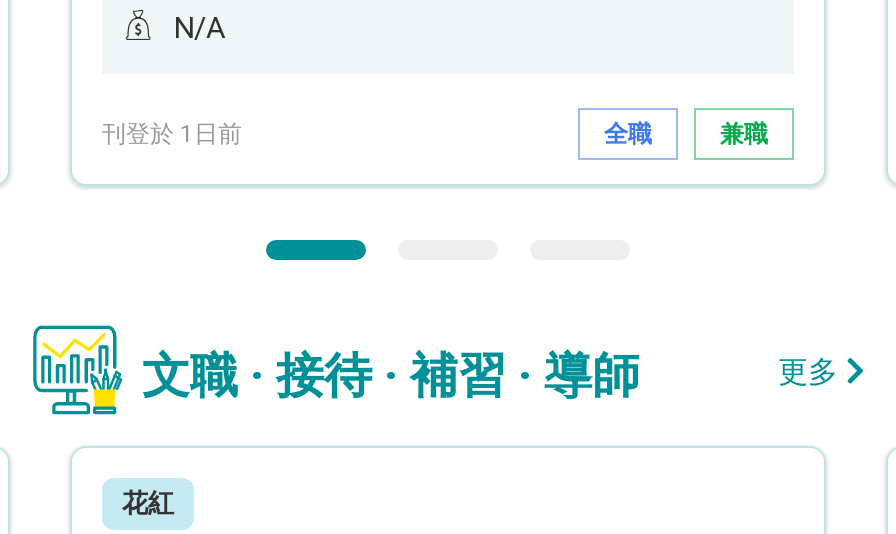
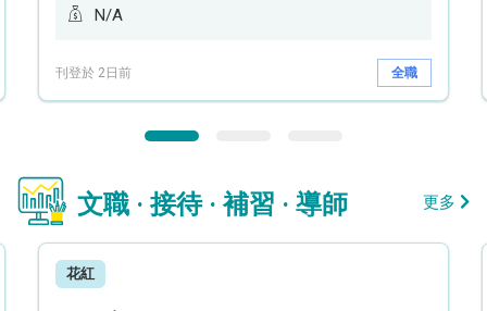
[102,119,242,147] 刊登於 1日前 -> [55,65,132,80] 刊登於 2日前
[720,119,768,147] 兼職 -> none

